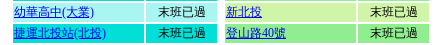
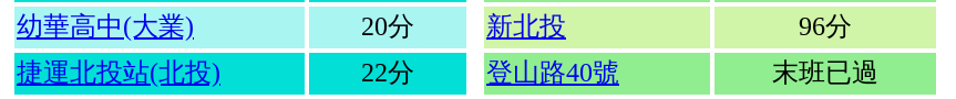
[157,5,205,19] 末班已過 -> [361,11,414,42] 20分
[369,5,417,19] 末班已過 -> [799,11,852,42] 96分
[157,26,205,40] 末班已過 -> [361,57,414,88] 22分

